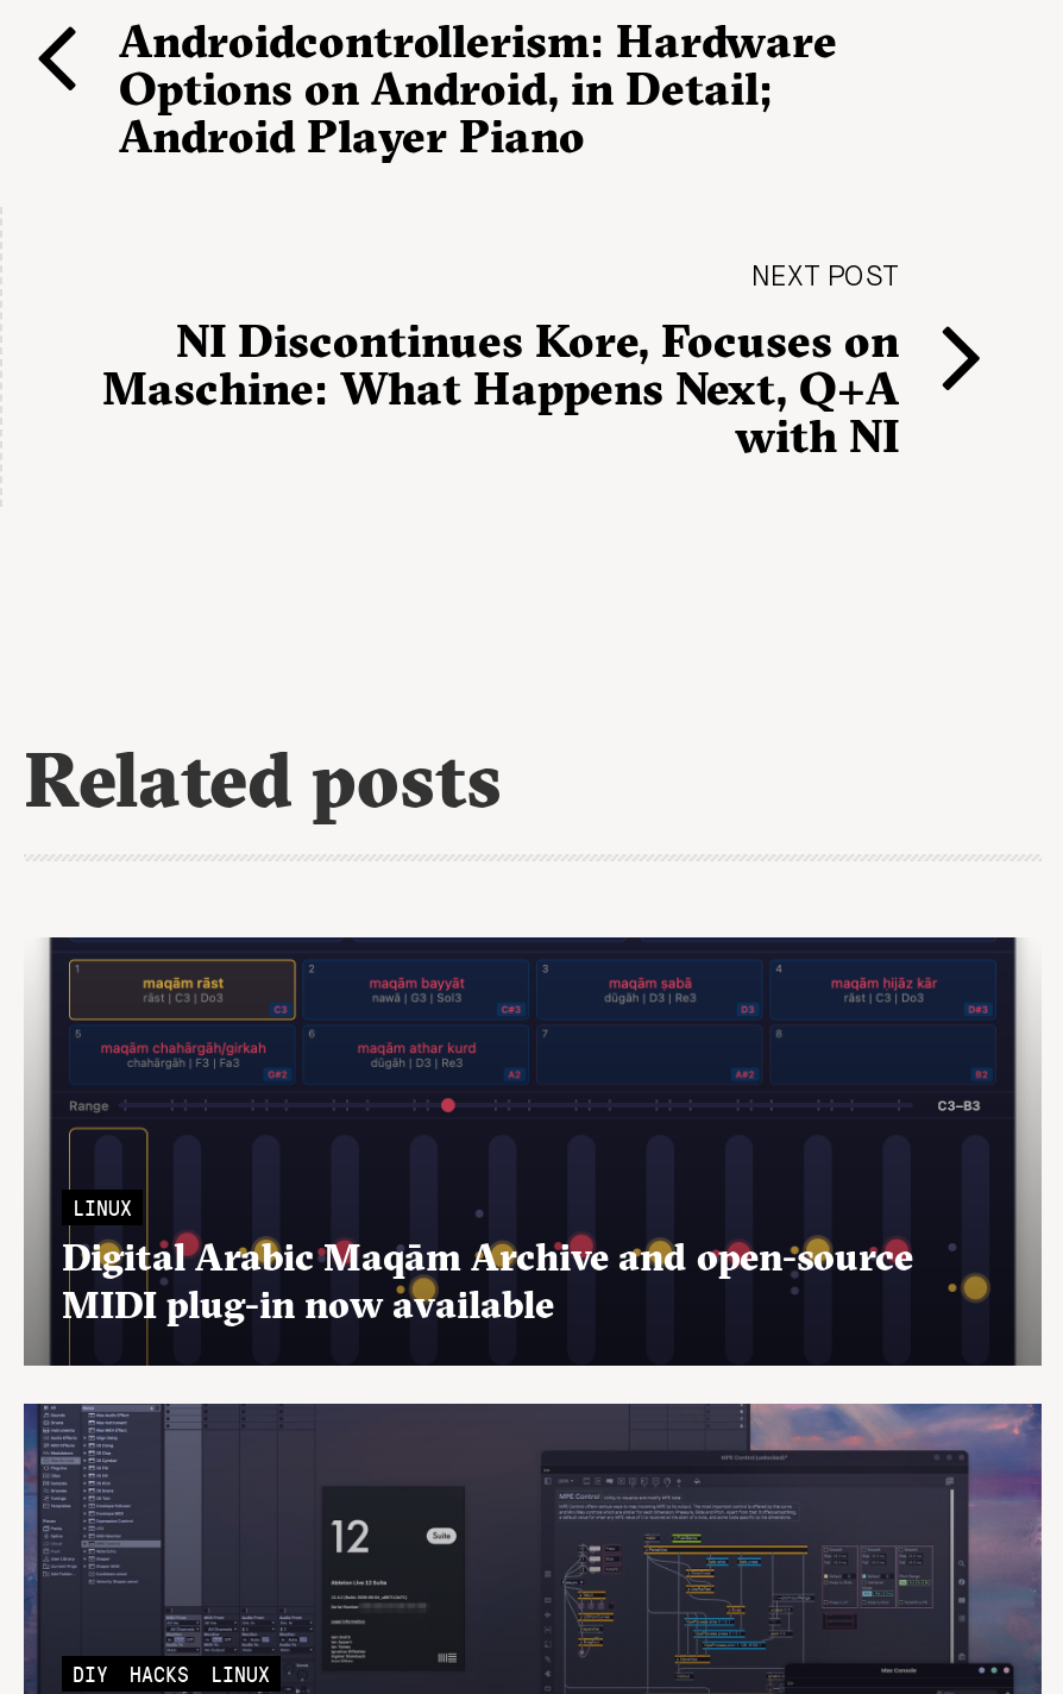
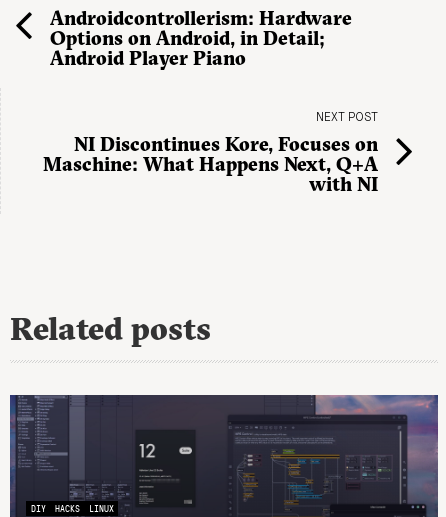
[24,935,1042,1368] [image] | LINUX | Digital Arabic Maqām Archive and open-source | MIDI plug-in now available -> none

